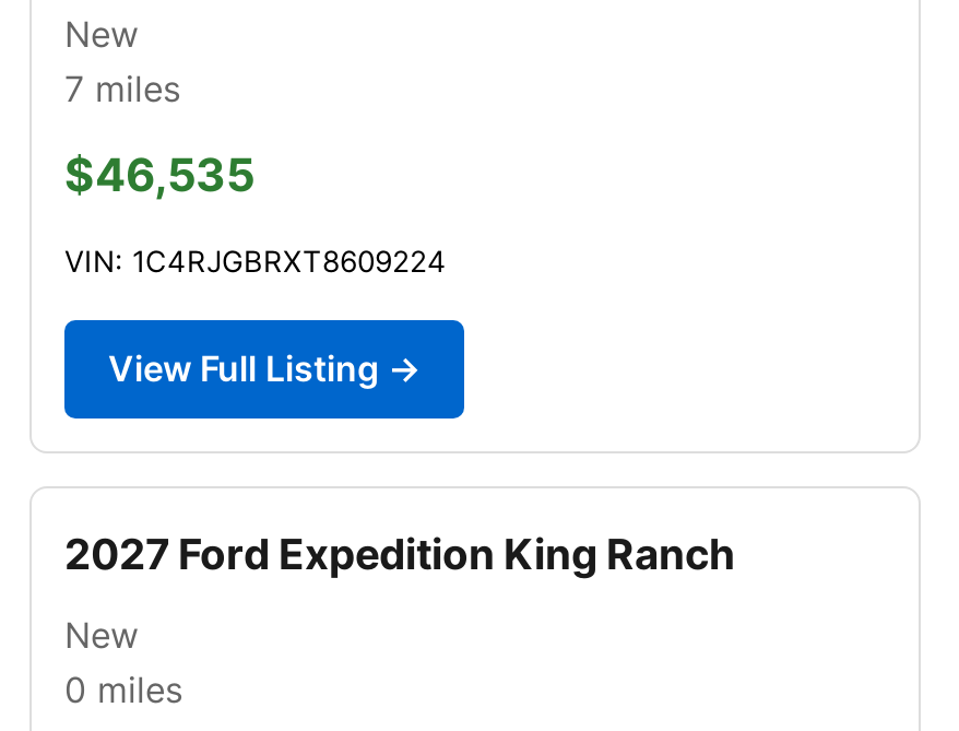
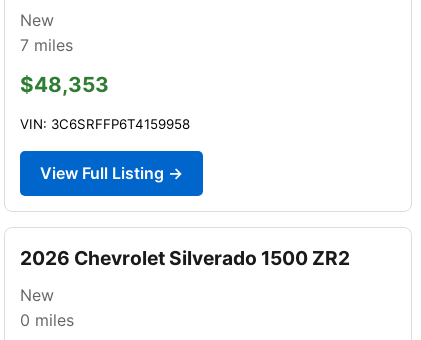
[64,147,254,202] $46,535 -> [20,72,109,97] $48,353
[64,243,447,278] VIN: 1C4RJGBRXT8609224 -> [20,116,190,132] VIN: 3C6SRFFP6T4159958
[64,528,735,580] 2027 Ford Expedition King Ranch -> [20,246,350,270] 2026 Chevrolet Silverado 1500 ZR2

